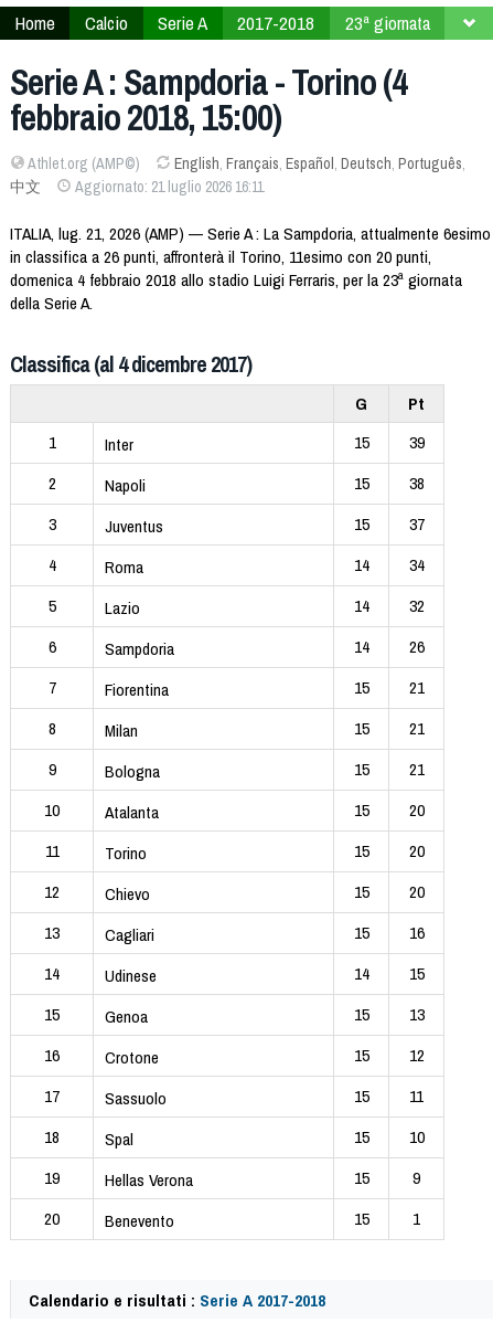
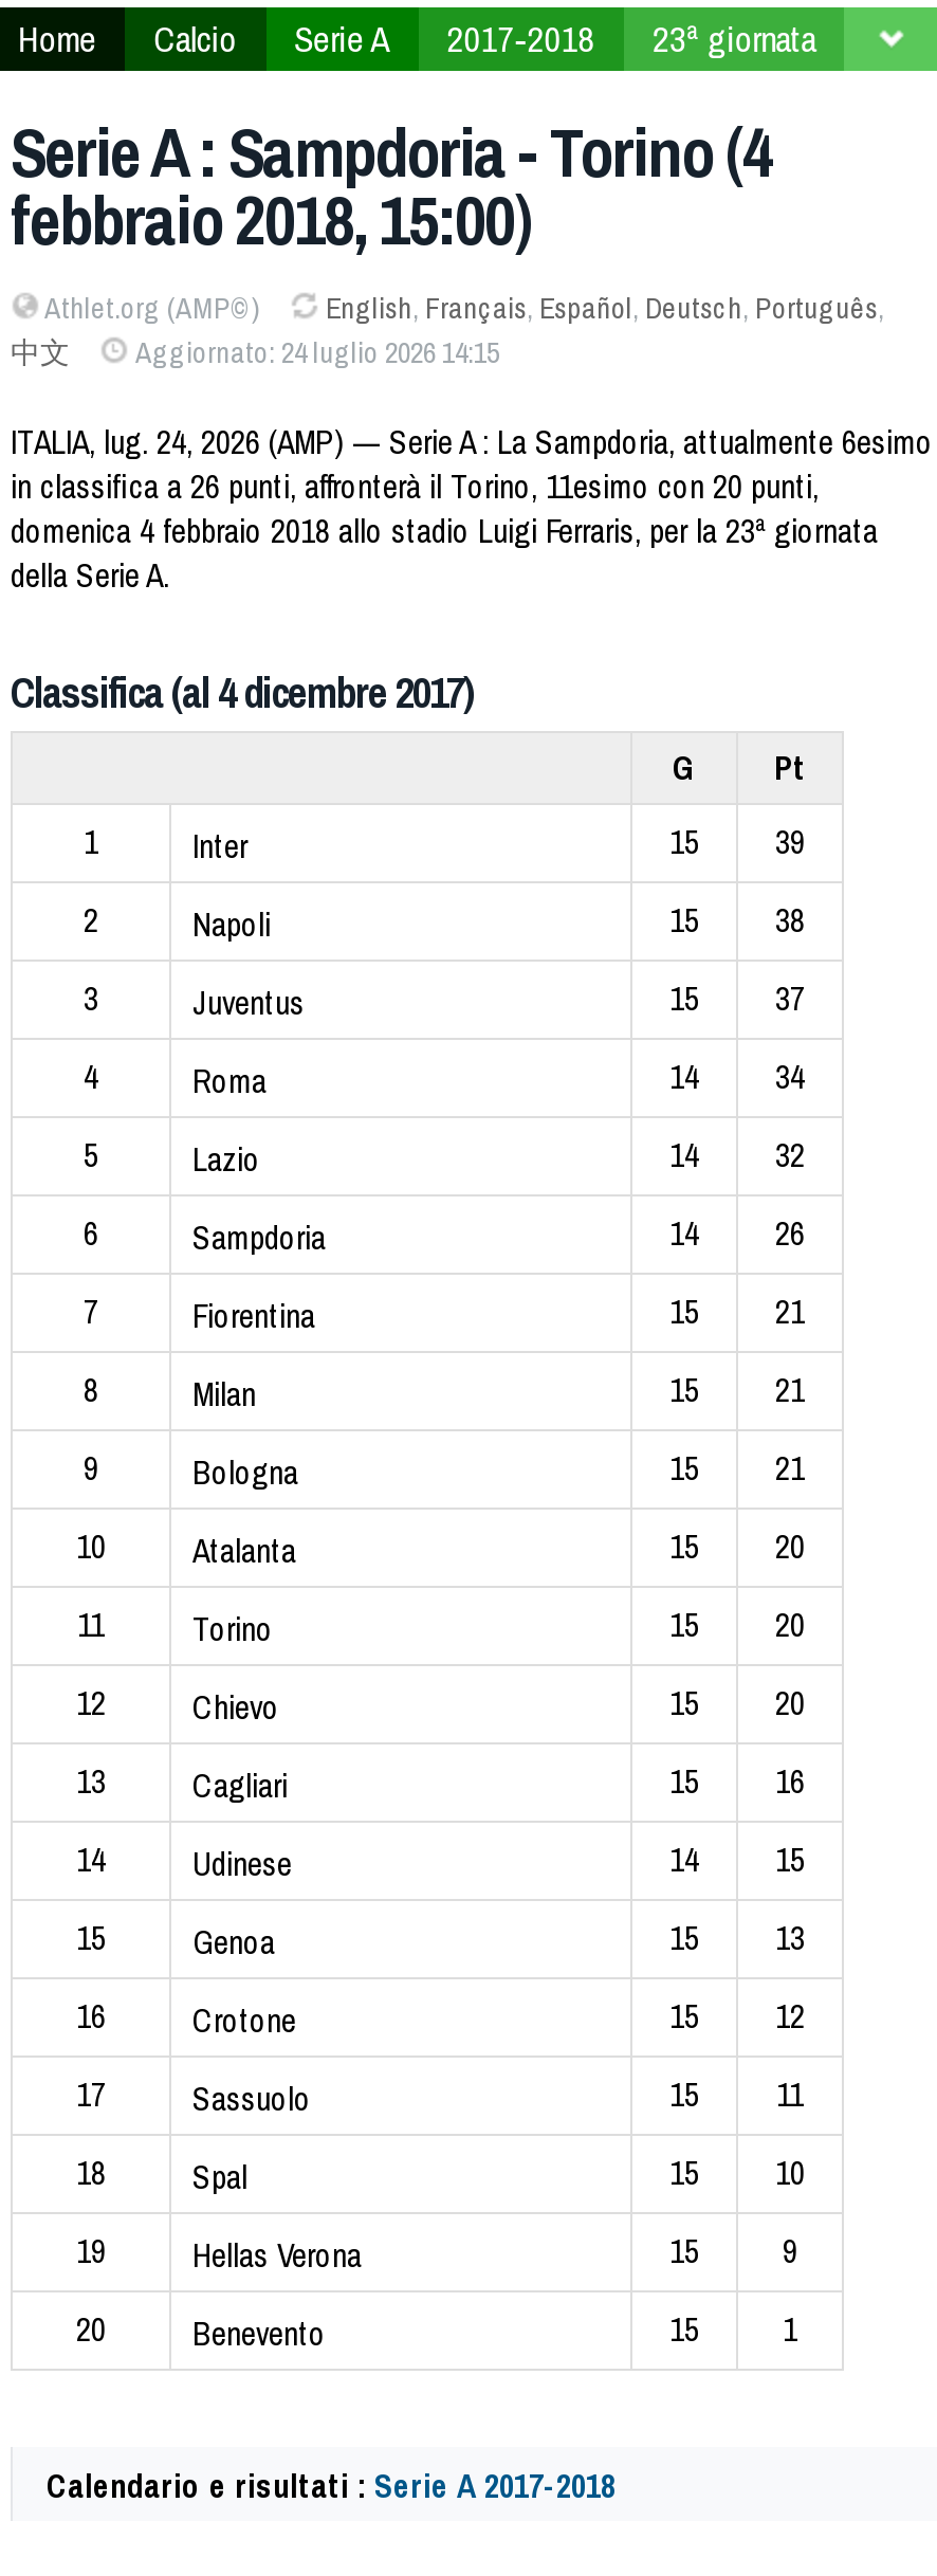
[72,177,263,197] Aggiornato: 21 luglio 2026 16:11 -> [129,333,499,371] Aggiornato: 24 luglio 2026 14:15
[10,222,491,245] ITALIA, lug. 21, 2026 (AMP) — Serie A : La Sampdoria, attualmente 6esimo -> [11,419,933,464] ITALIA, lug. 24, 2026 (AMP) — Serie A : La Sampdoria, attualmente 6esimo

